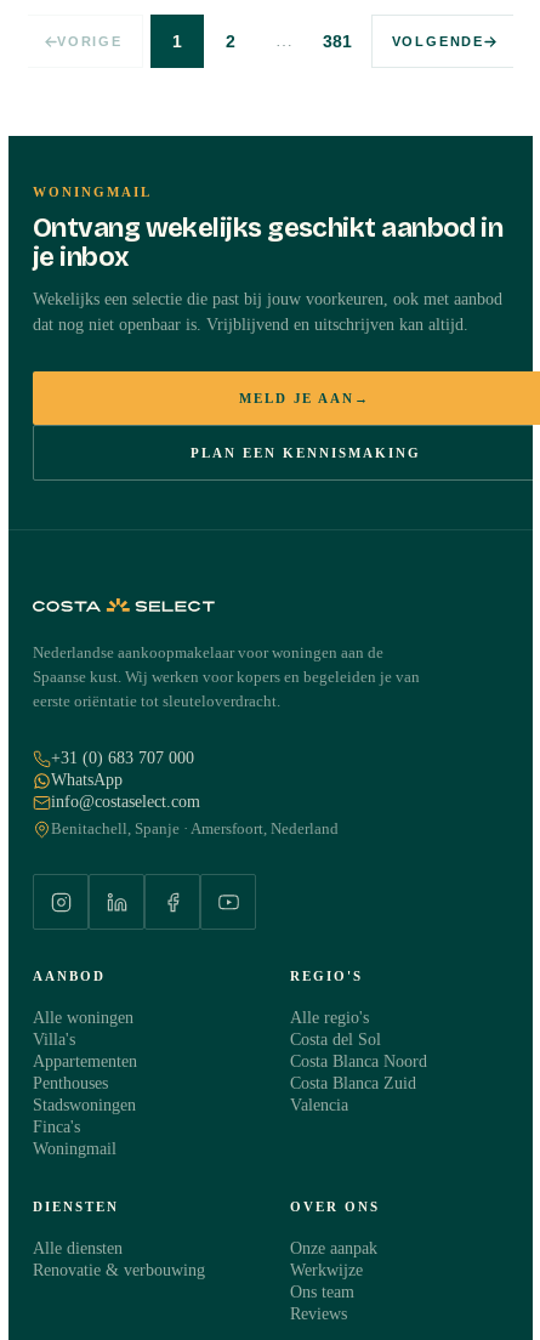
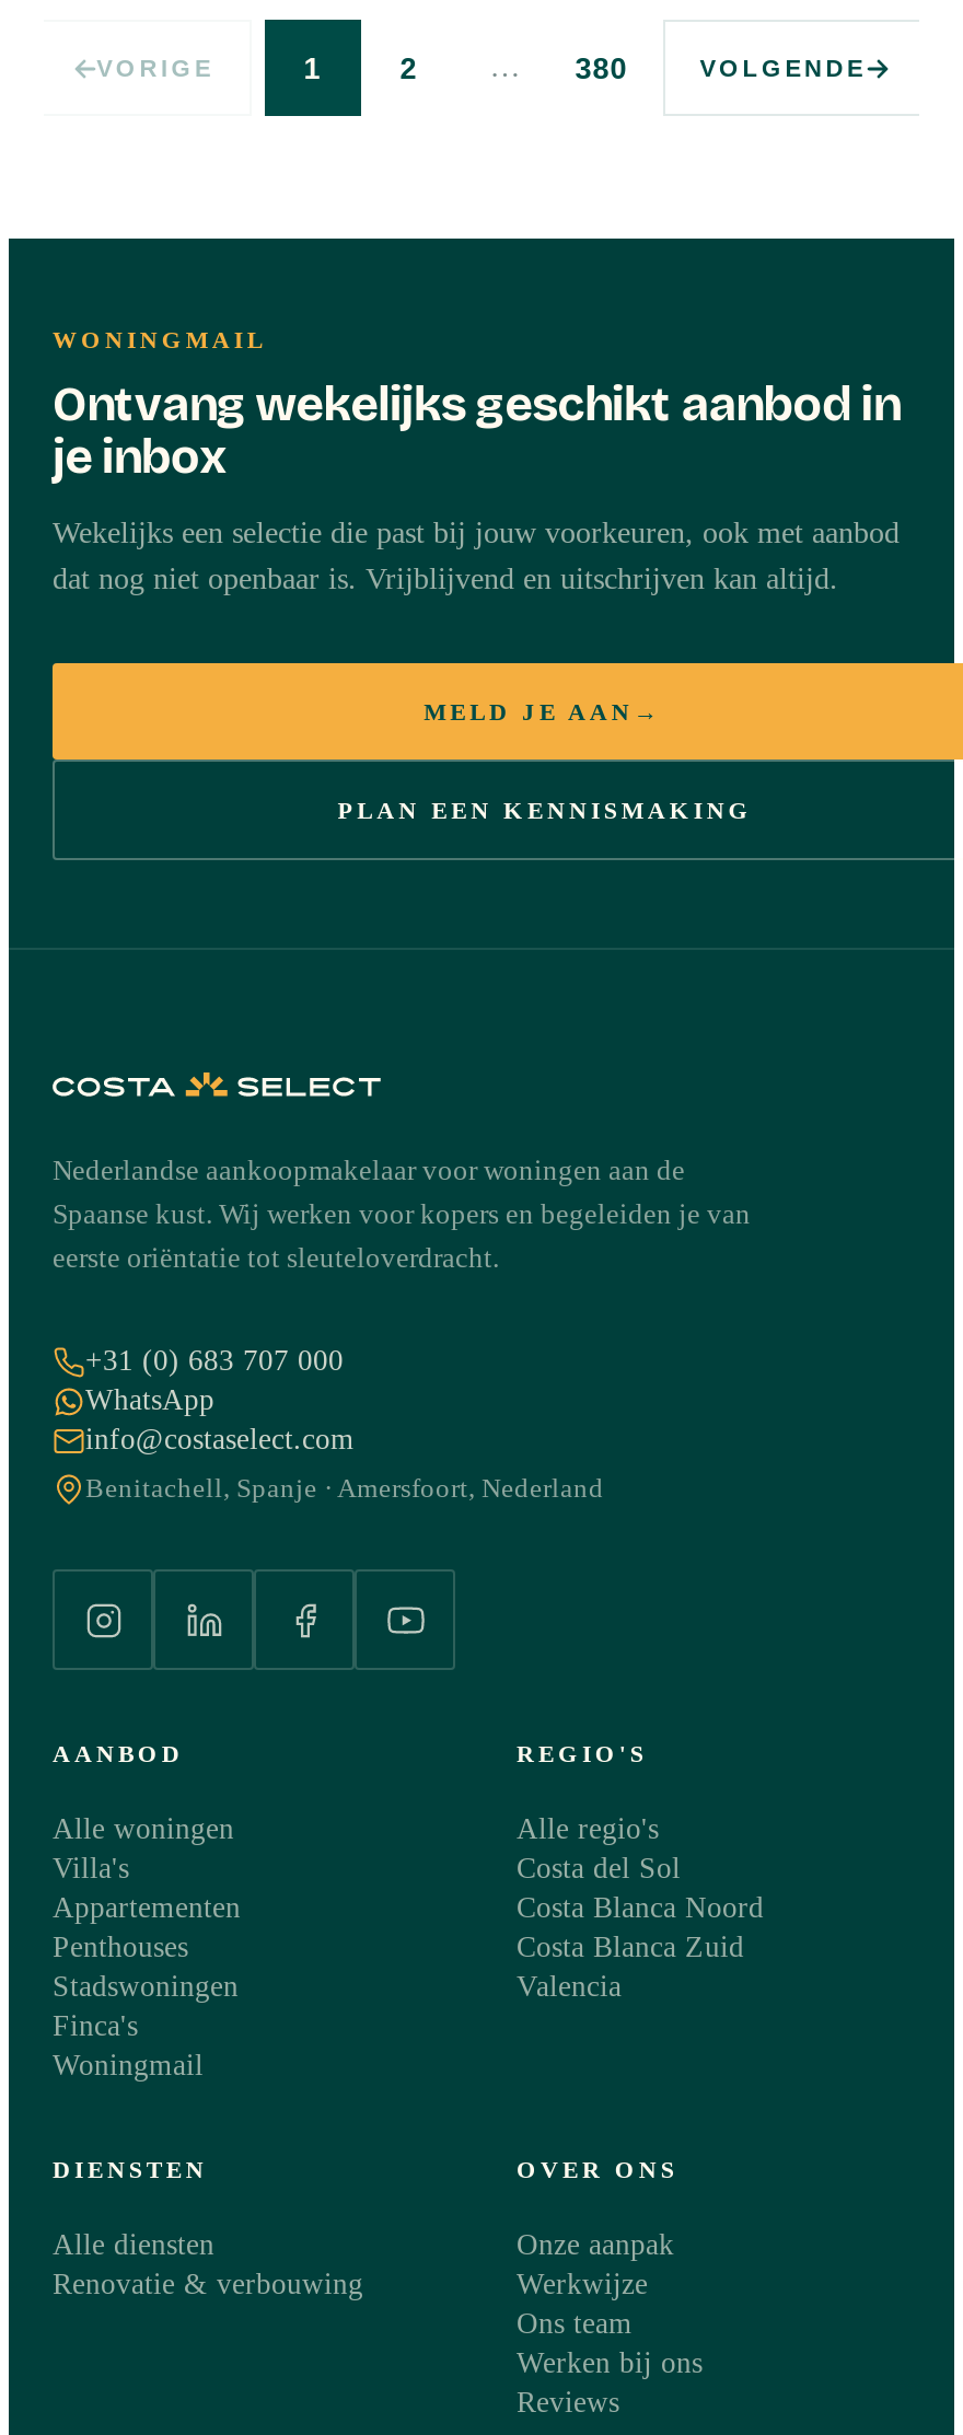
[322,32,352,50] 381 -> [575,51,627,84] 380
none -> [517,2346,703,2379] Werken bij ons

